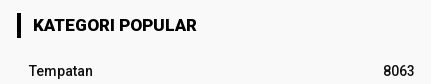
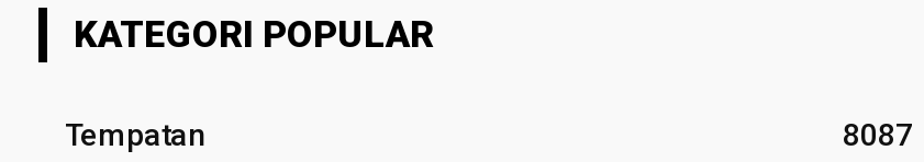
[383,63,415,79] 8063 -> [843,117,913,152] 8087

